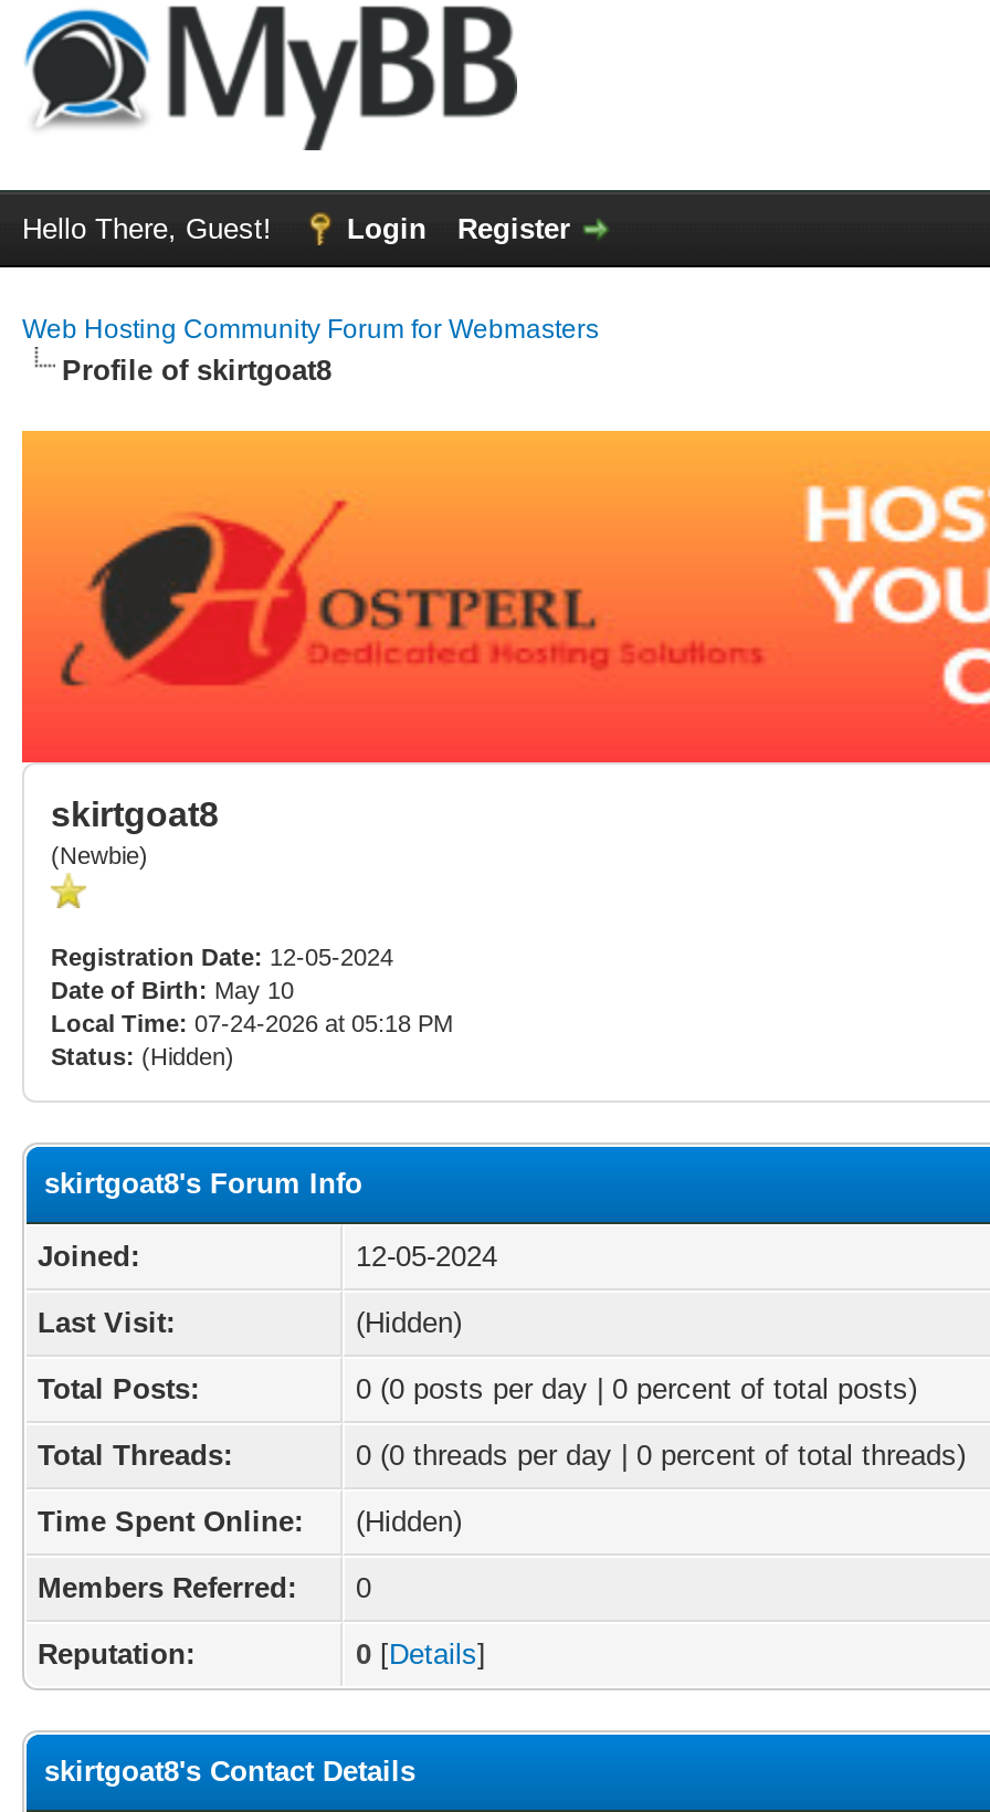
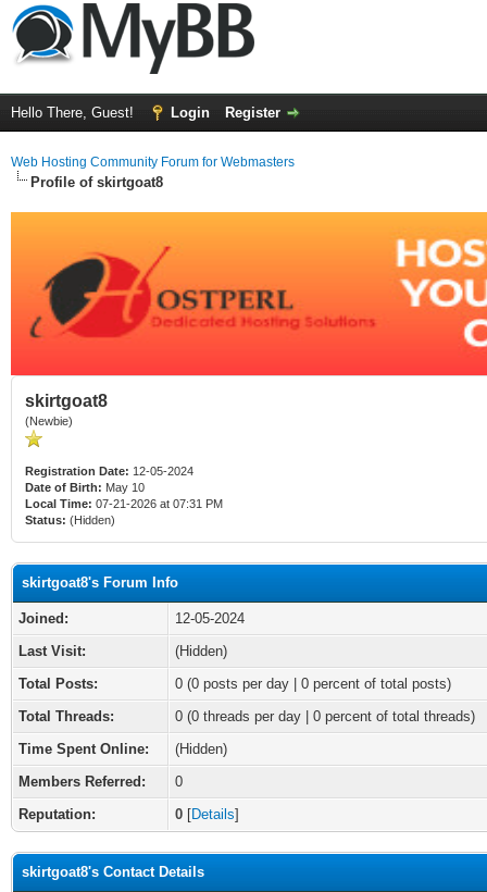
[51,1010,453,1036] Local Time: 07-24-2026 at 05:18 PM -> [25,497,223,510] Local Time: 07-21-2026 at 07:31 PM

